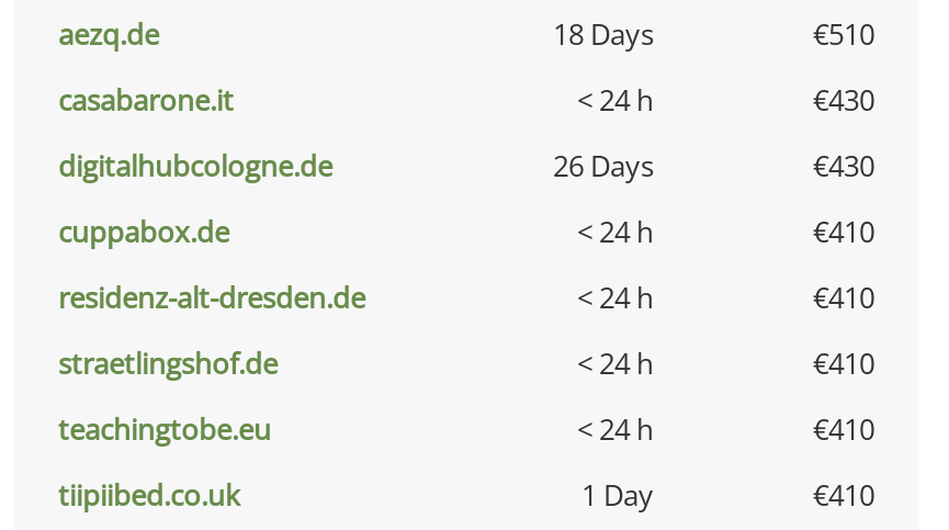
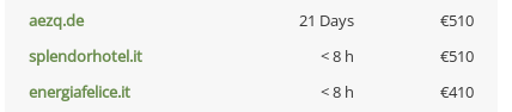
[553,14,654,54] 18 Days -> [298,10,353,31] 21 Days
[58,80,874,515] casabarone.it | < 24 h | €430 | digitalhubcologne.de | 26 Days | €430 | cuppabox.de | < 24 h | €410 | residenz-alt-dresden.de | < 24 h | €410 | straetlingshof.de | < 24 h | €410 | teachingtobe.eu | < 24 h | €410 | tiipiibed.co.uk | 1 Day -> [29,45,474,102] splendorhotel.it | < 8 h | €510 | energiafelice.it | < 8 h

